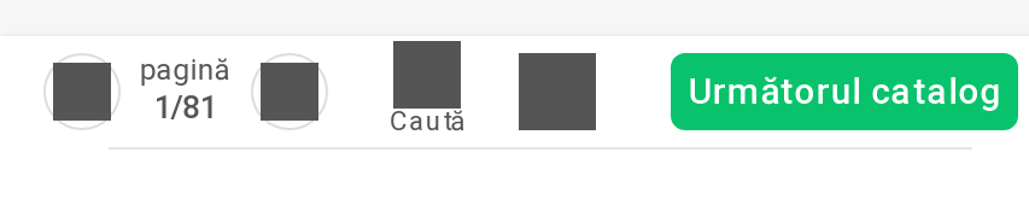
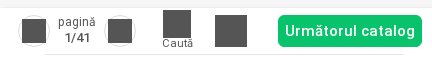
[154,88,217,124] 1/81 -> [64,29,90,44] 1/41

